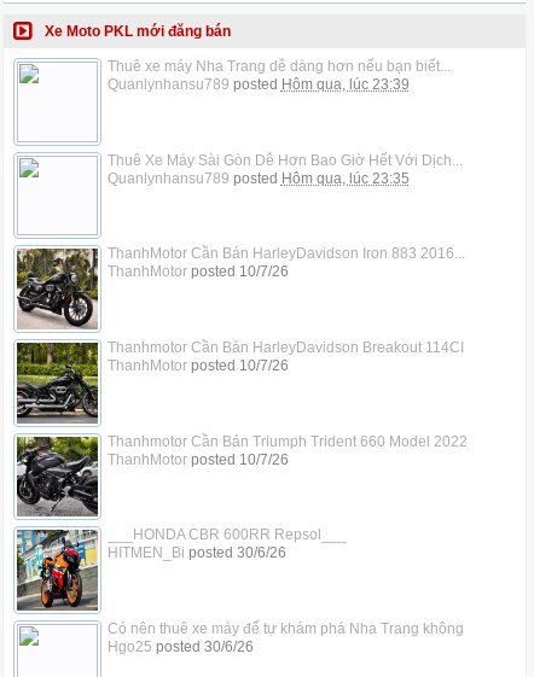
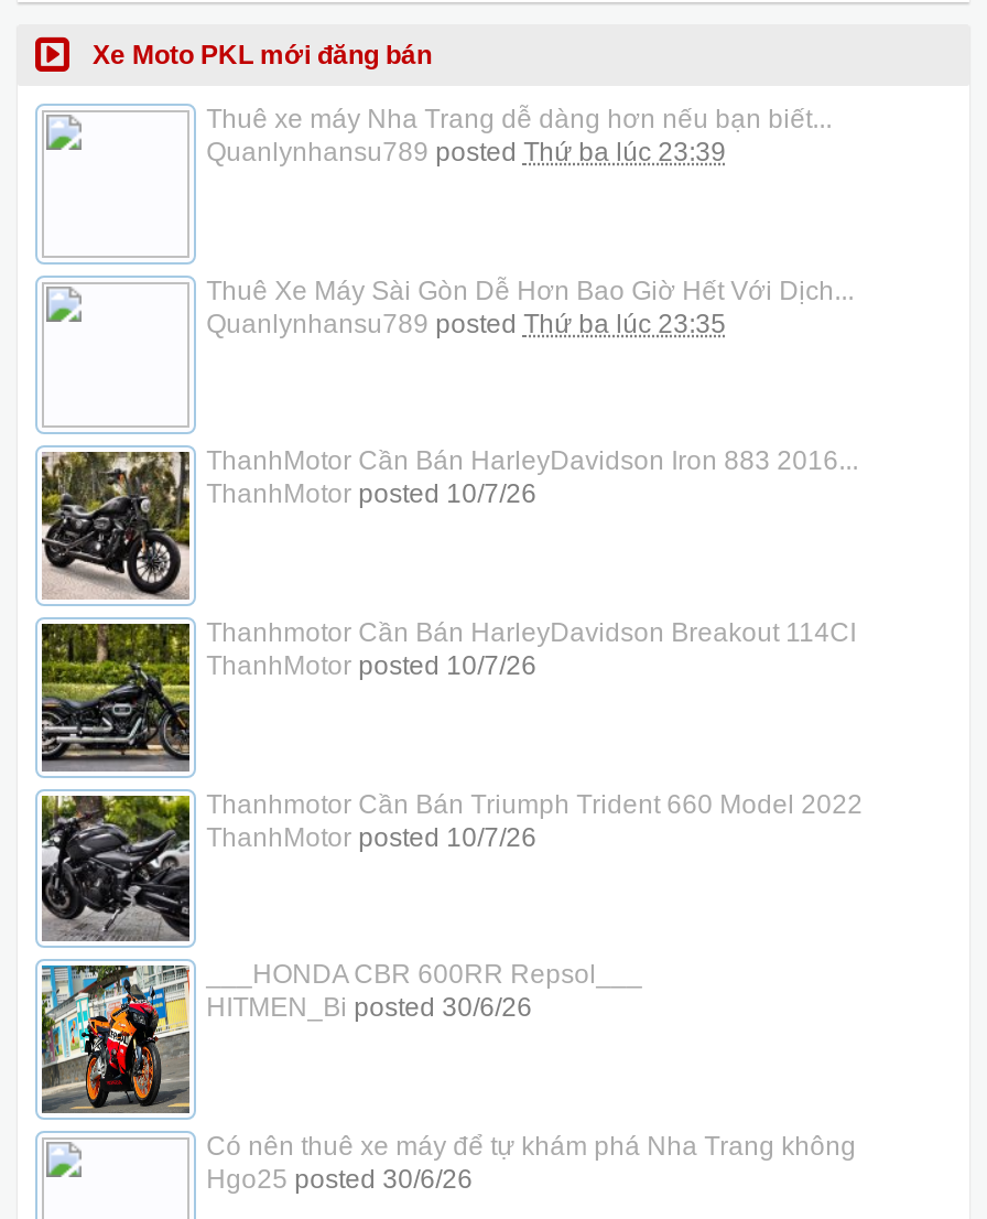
[107,76,409,93] Quanlynhansu789 posted Hôm qua, lúc 23:39 -> [206,137,726,168] Quanlynhansu789 posted Thứ ba lúc 23:39
[107,170,409,187] Quanlynhansu789 posted Hôm qua, lúc 23:35 -> [206,308,726,339] Quanlynhansu789 posted Thứ ba lúc 23:35

